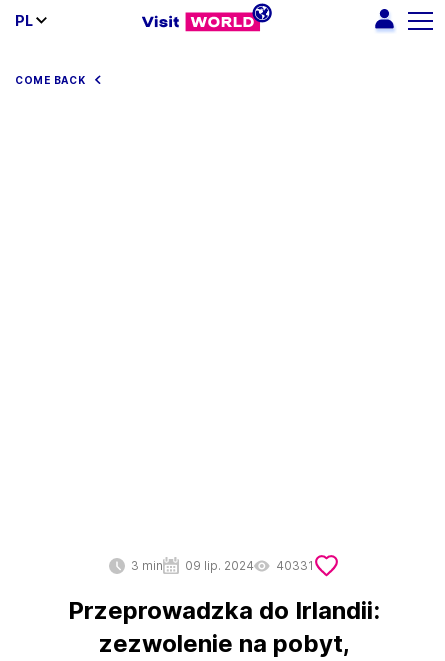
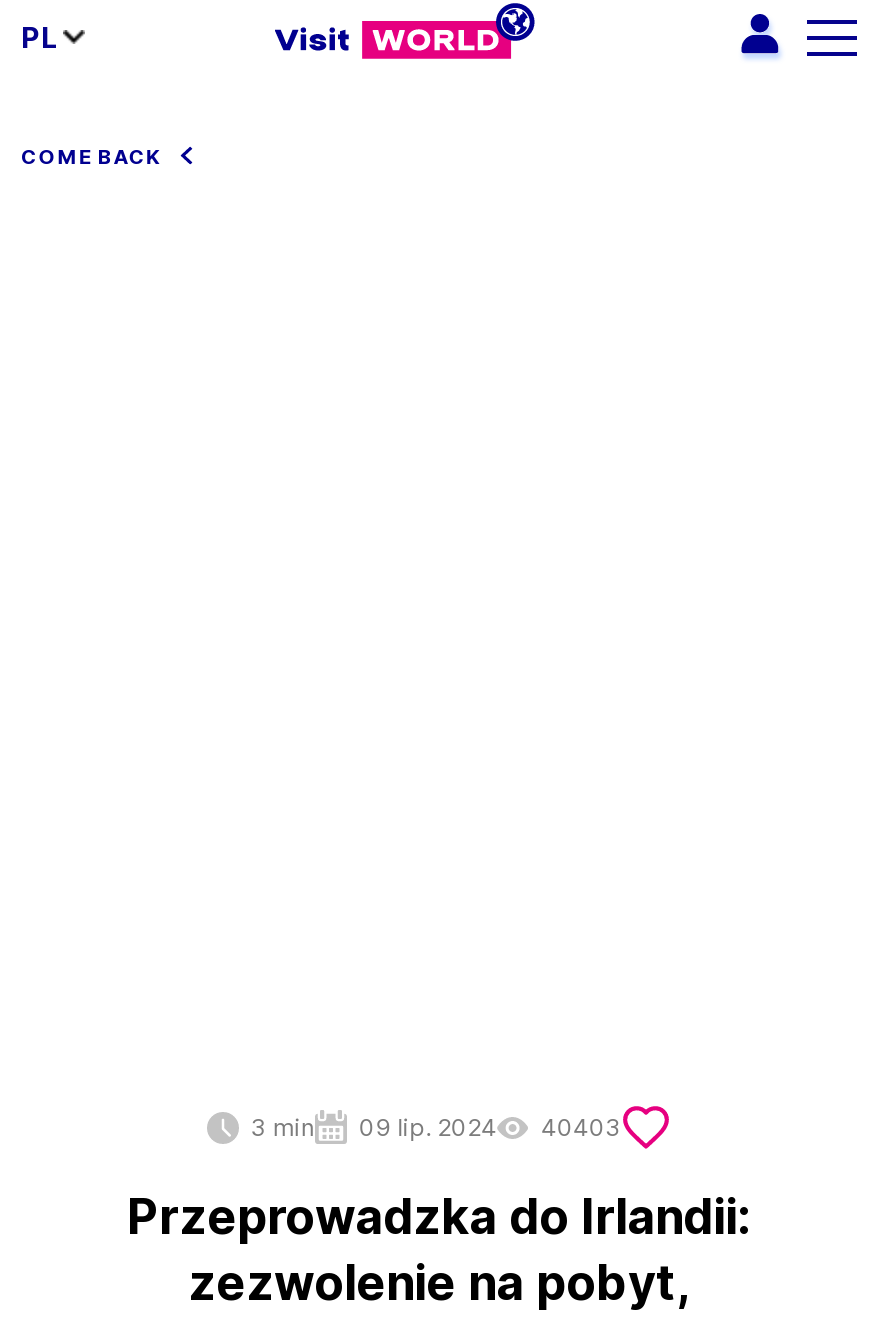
[131,557,314,572] 3 min 09 lip. 2024 40331 -> [251,1111,621,1141] 3 min 09 lip. 2024 40403

